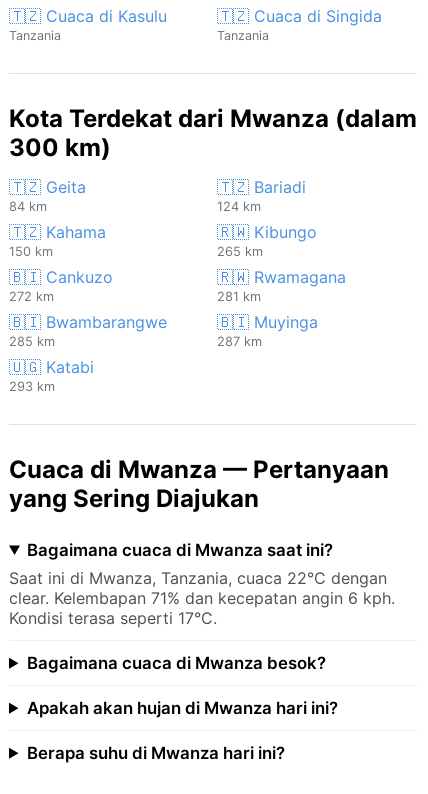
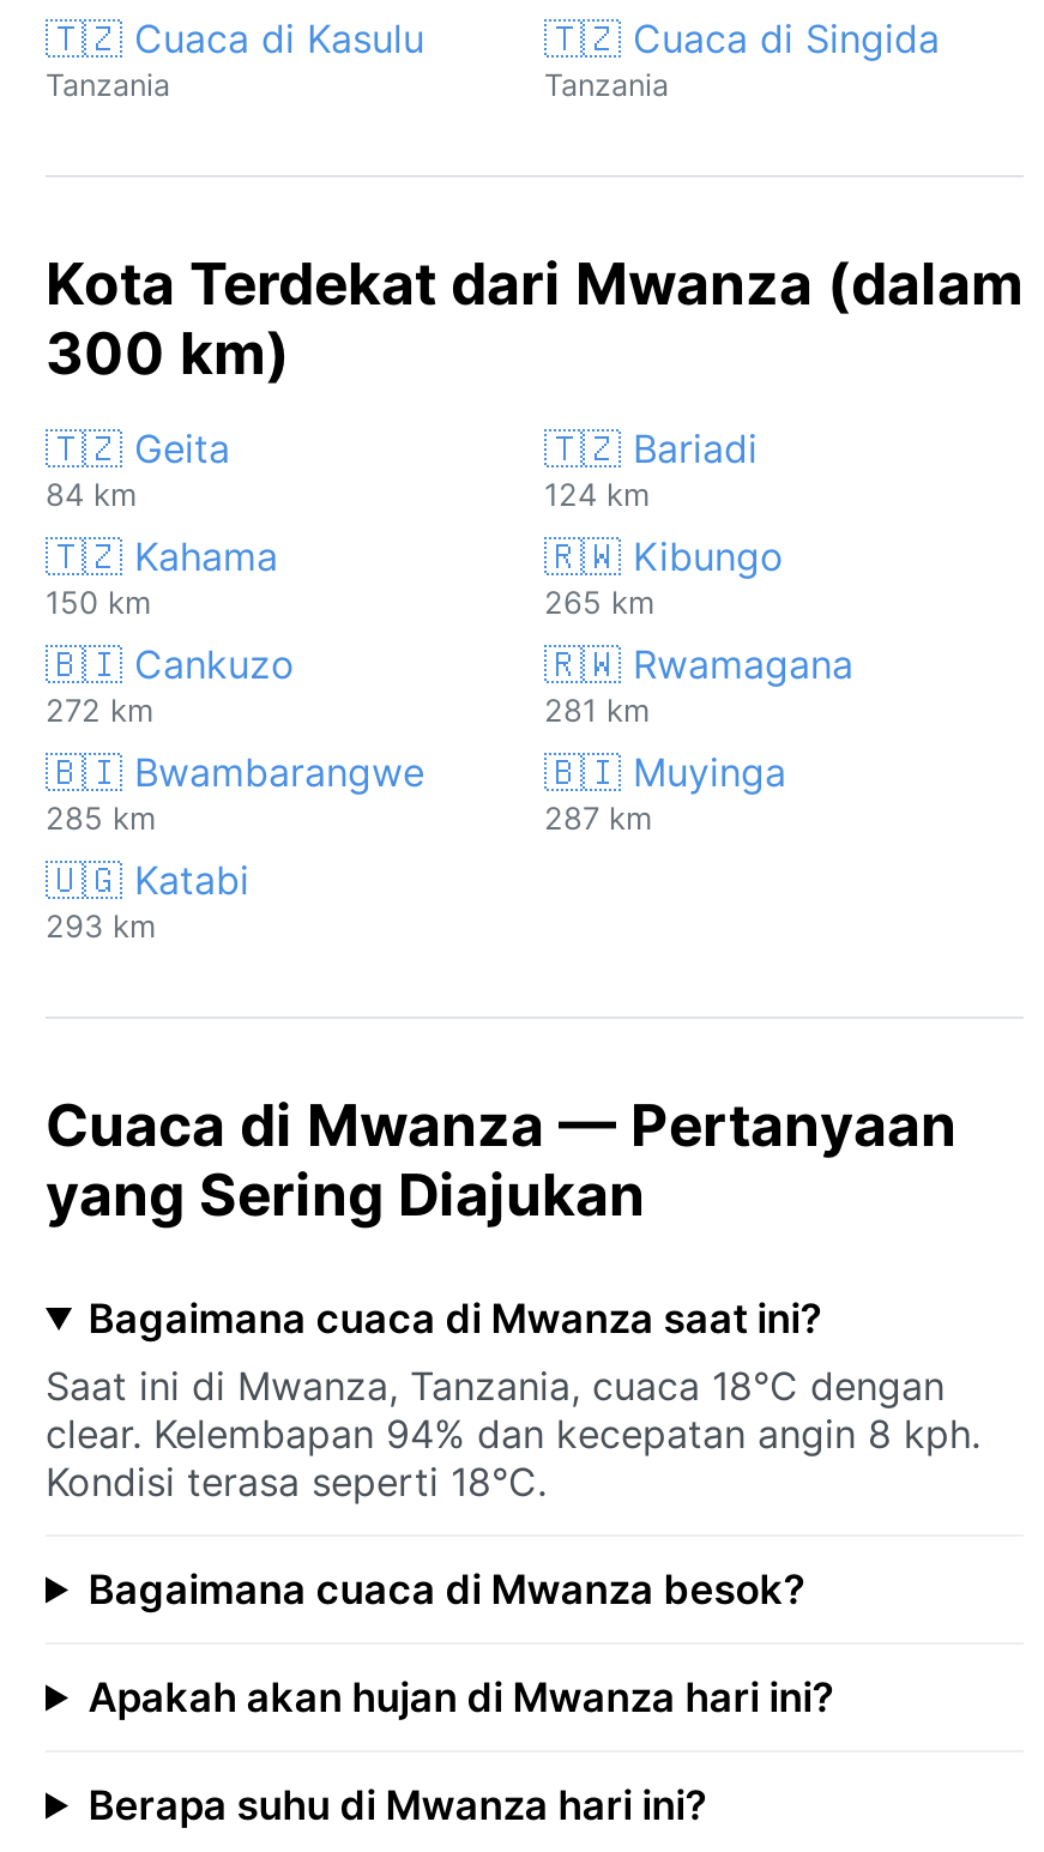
[9,568,387,588] Saat ini di Mwanza, Tanzania, cuaca 22°C dengan -> [46,1361,945,1409] Saat ini di Mwanza, Tanzania, cuaca 18°C dengan
[9,588,395,608] clear. Kelembapan 71% dan kecepatan angin 6 kph. -> [46,1409,980,1457] clear. Kelembapan 94% dan kecepatan angin 8 kph.
[9,608,217,628] Kondisi terasa seperti 17°C. -> [46,1457,547,1505] Kondisi terasa seperti 18°C.

